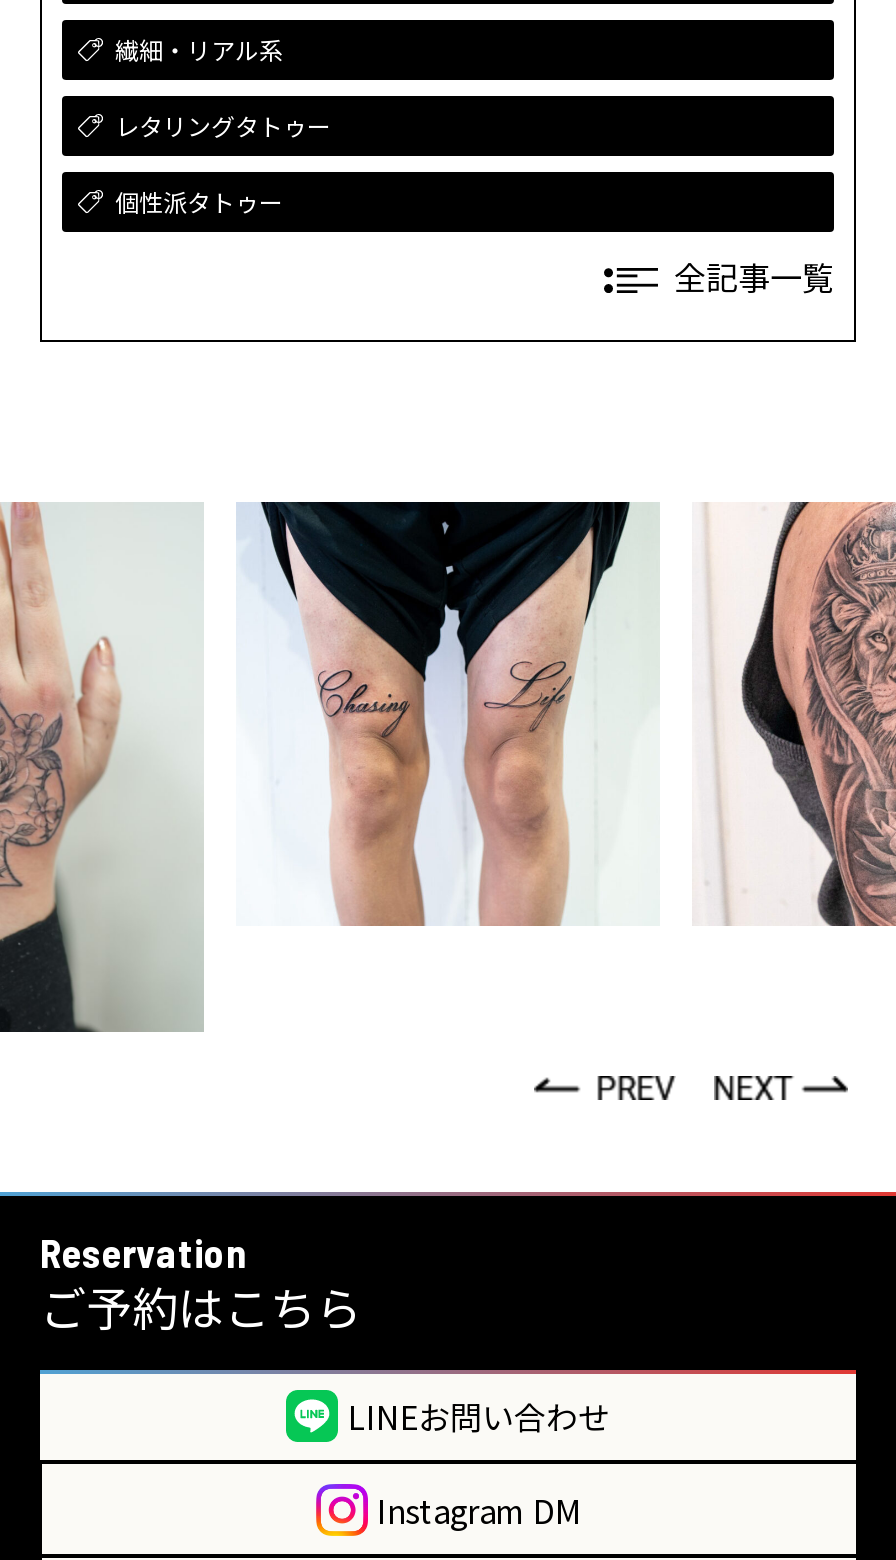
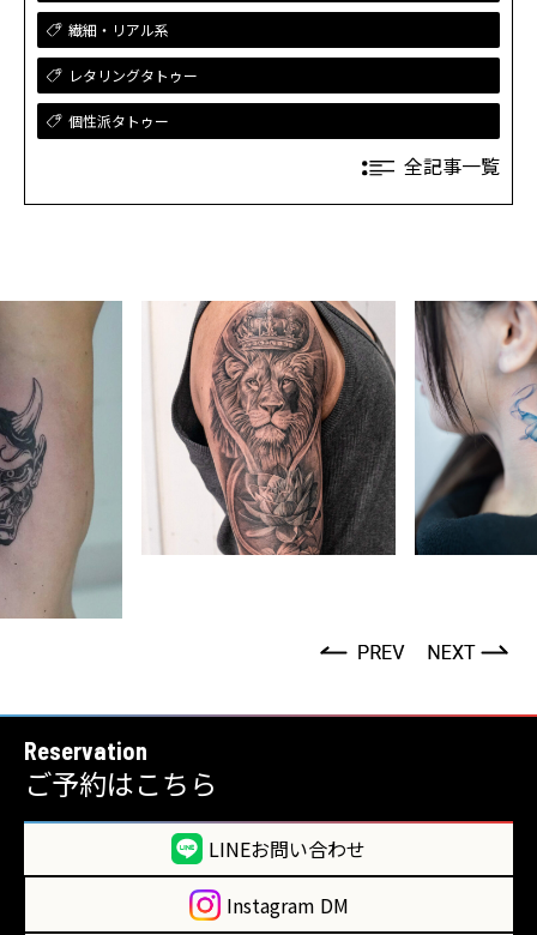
[6,502,202,1034] [image] -> [4,301,122,619] [image]
[238,500,660,928] [image] -> [144,300,397,556] [image]
[692,500,890,928] [image] -> [414,300,533,556] [image]

